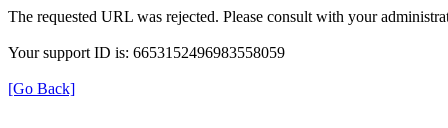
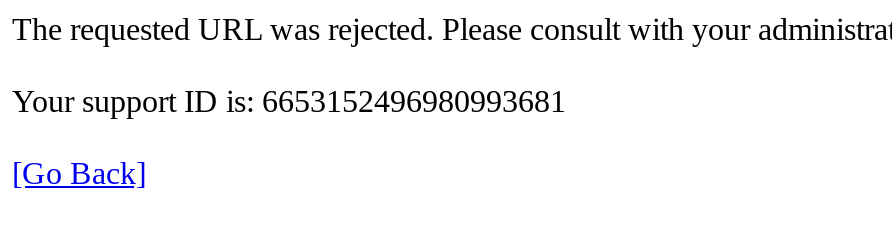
[8,44,285,61] Your support ID is: 6653152496983558059 -> [12,84,566,118] Your support ID is: 6653152496980993681

